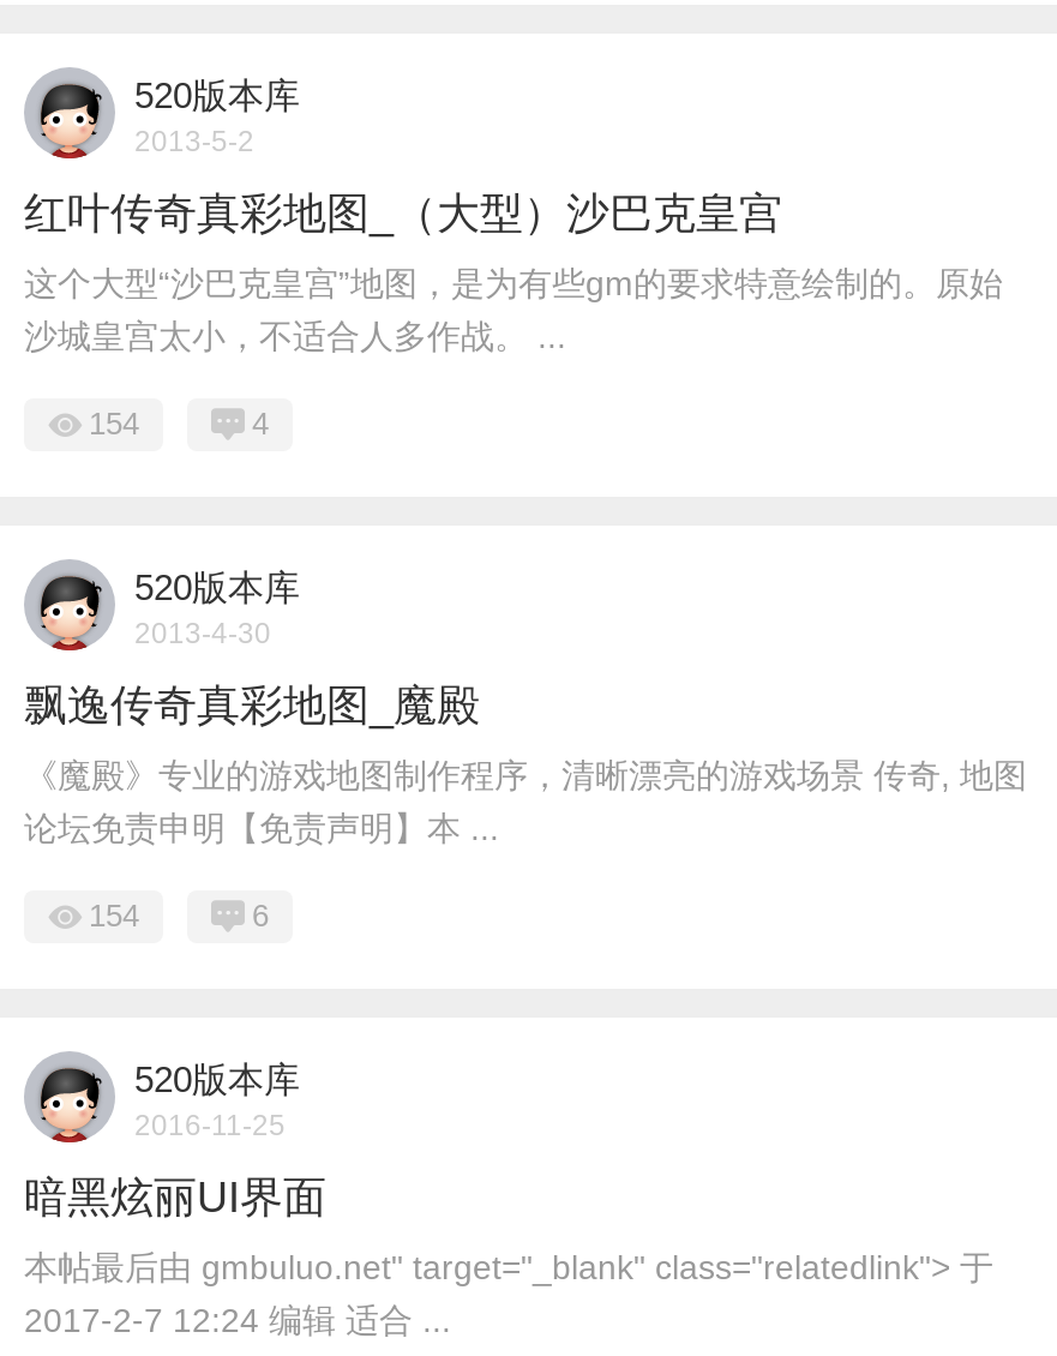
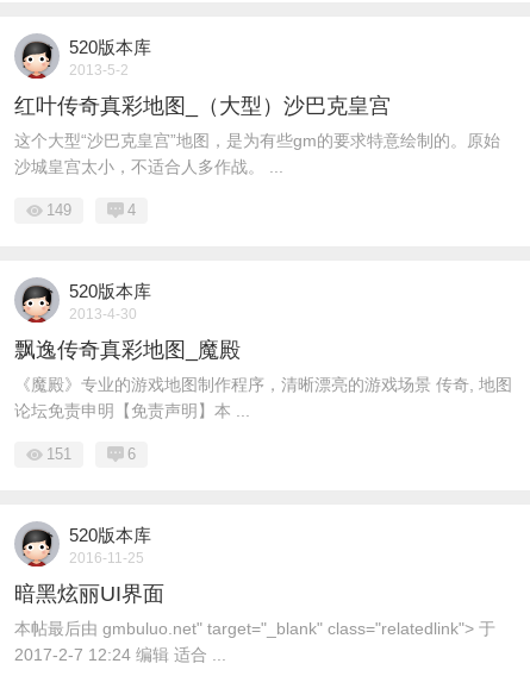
[89,406,139,442] 154 -> [46,201,71,219] 149
[89,898,139,934] 154 -> [46,445,71,463] 151

